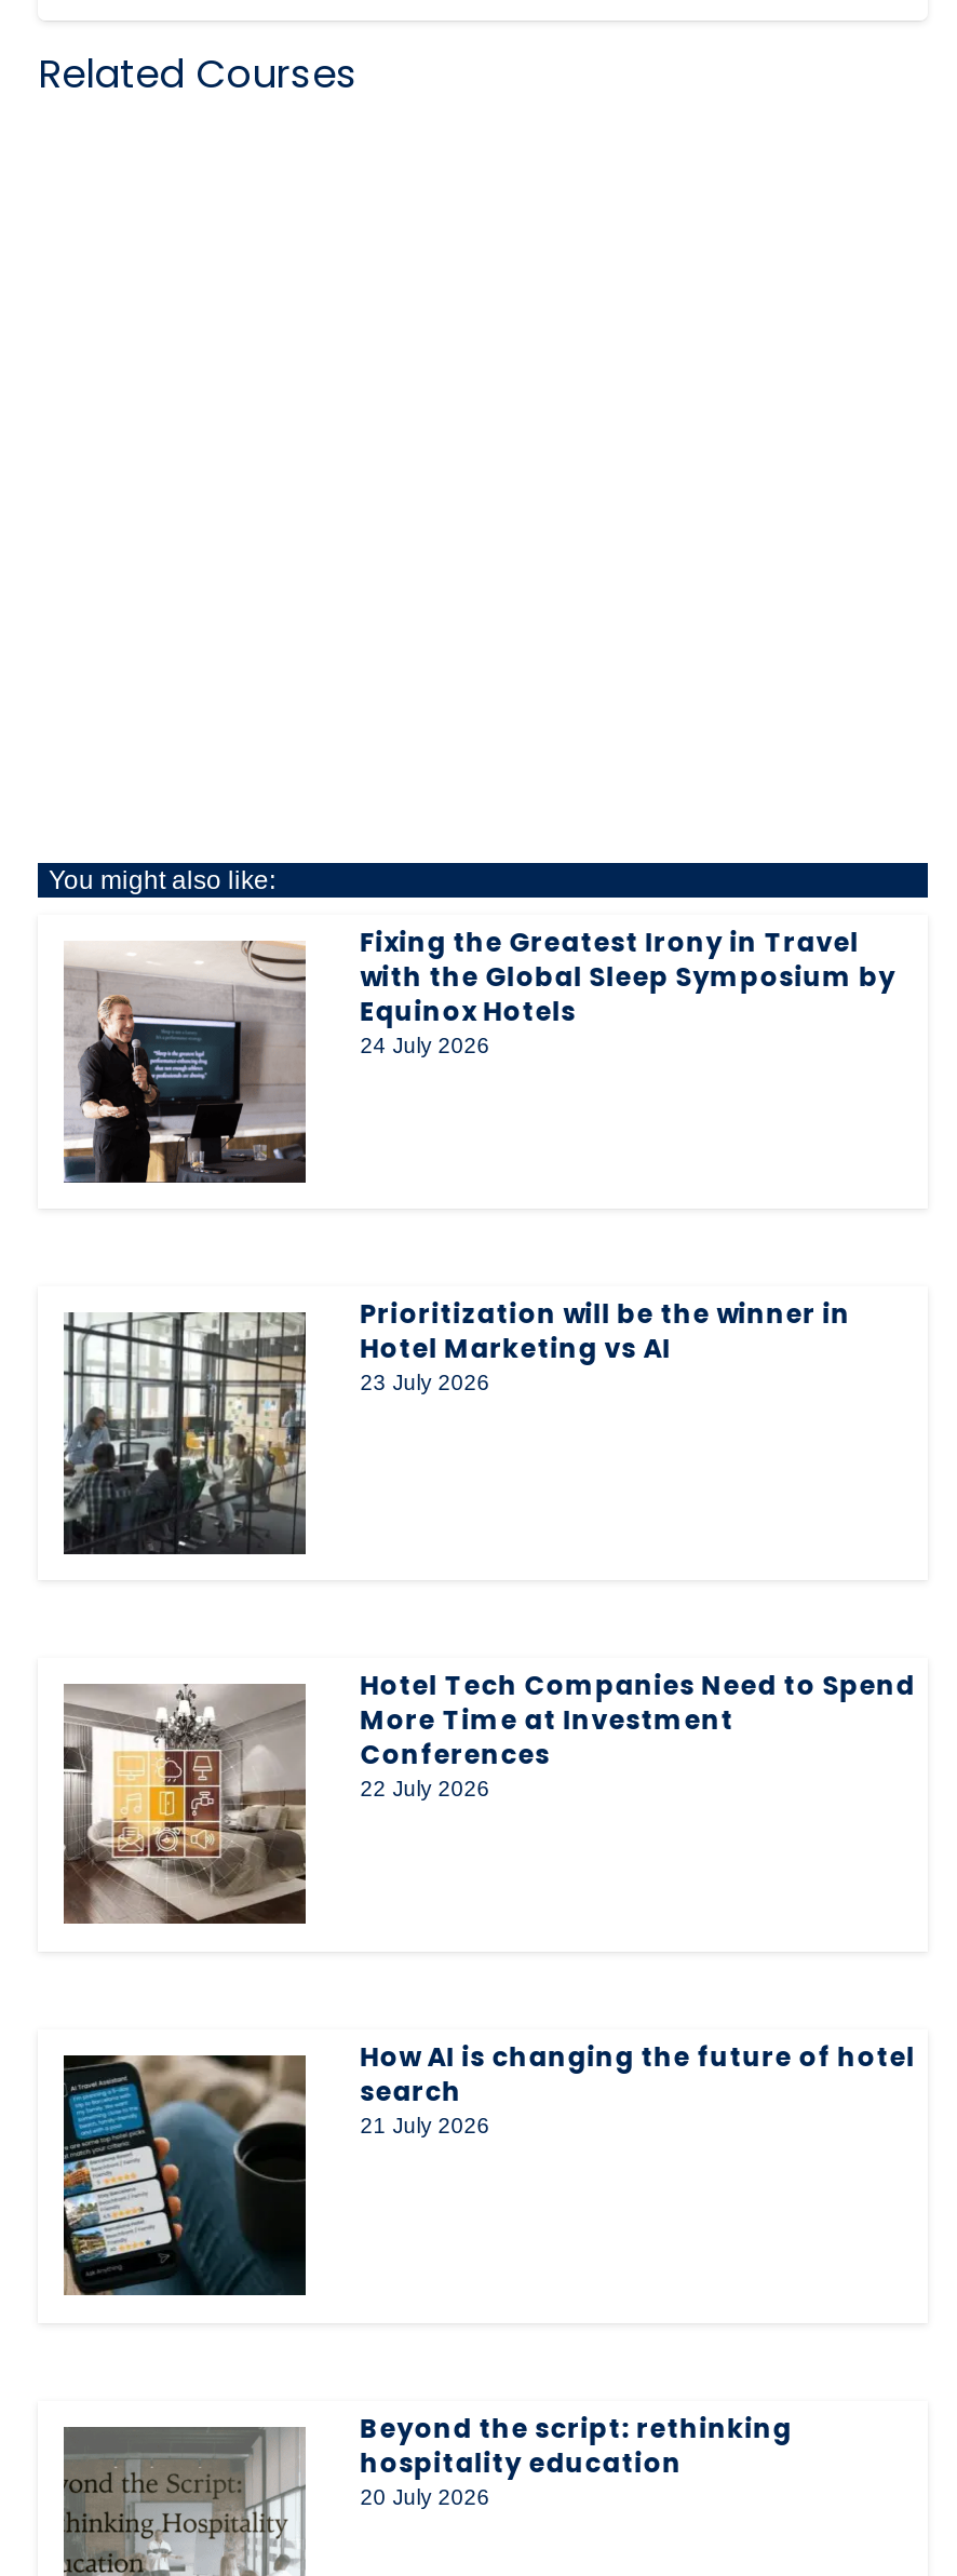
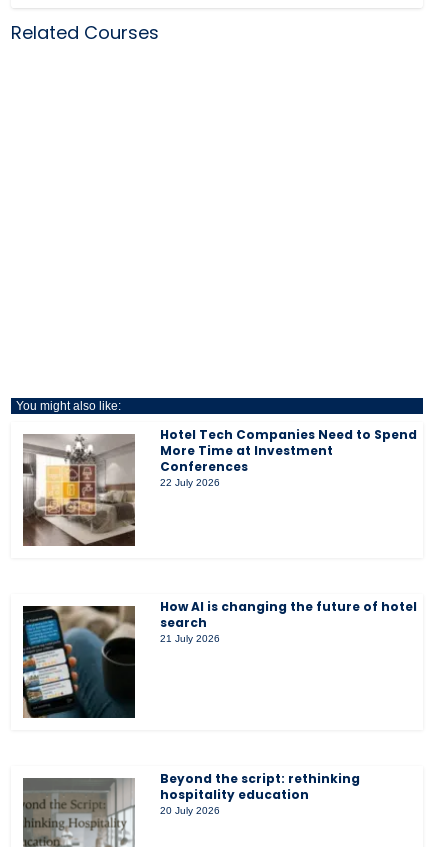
[62,924,896,1183] [image] | Fixing the Greatest Irony in Travel | with the Global Sleep Symposium by | Equinox Hotels | 24 July 2026 -> none
[62,1295,850,1554] [image] | Prioritization will be the winner in | Hotel Marketing vs AI | 23 July 2026 -> none

